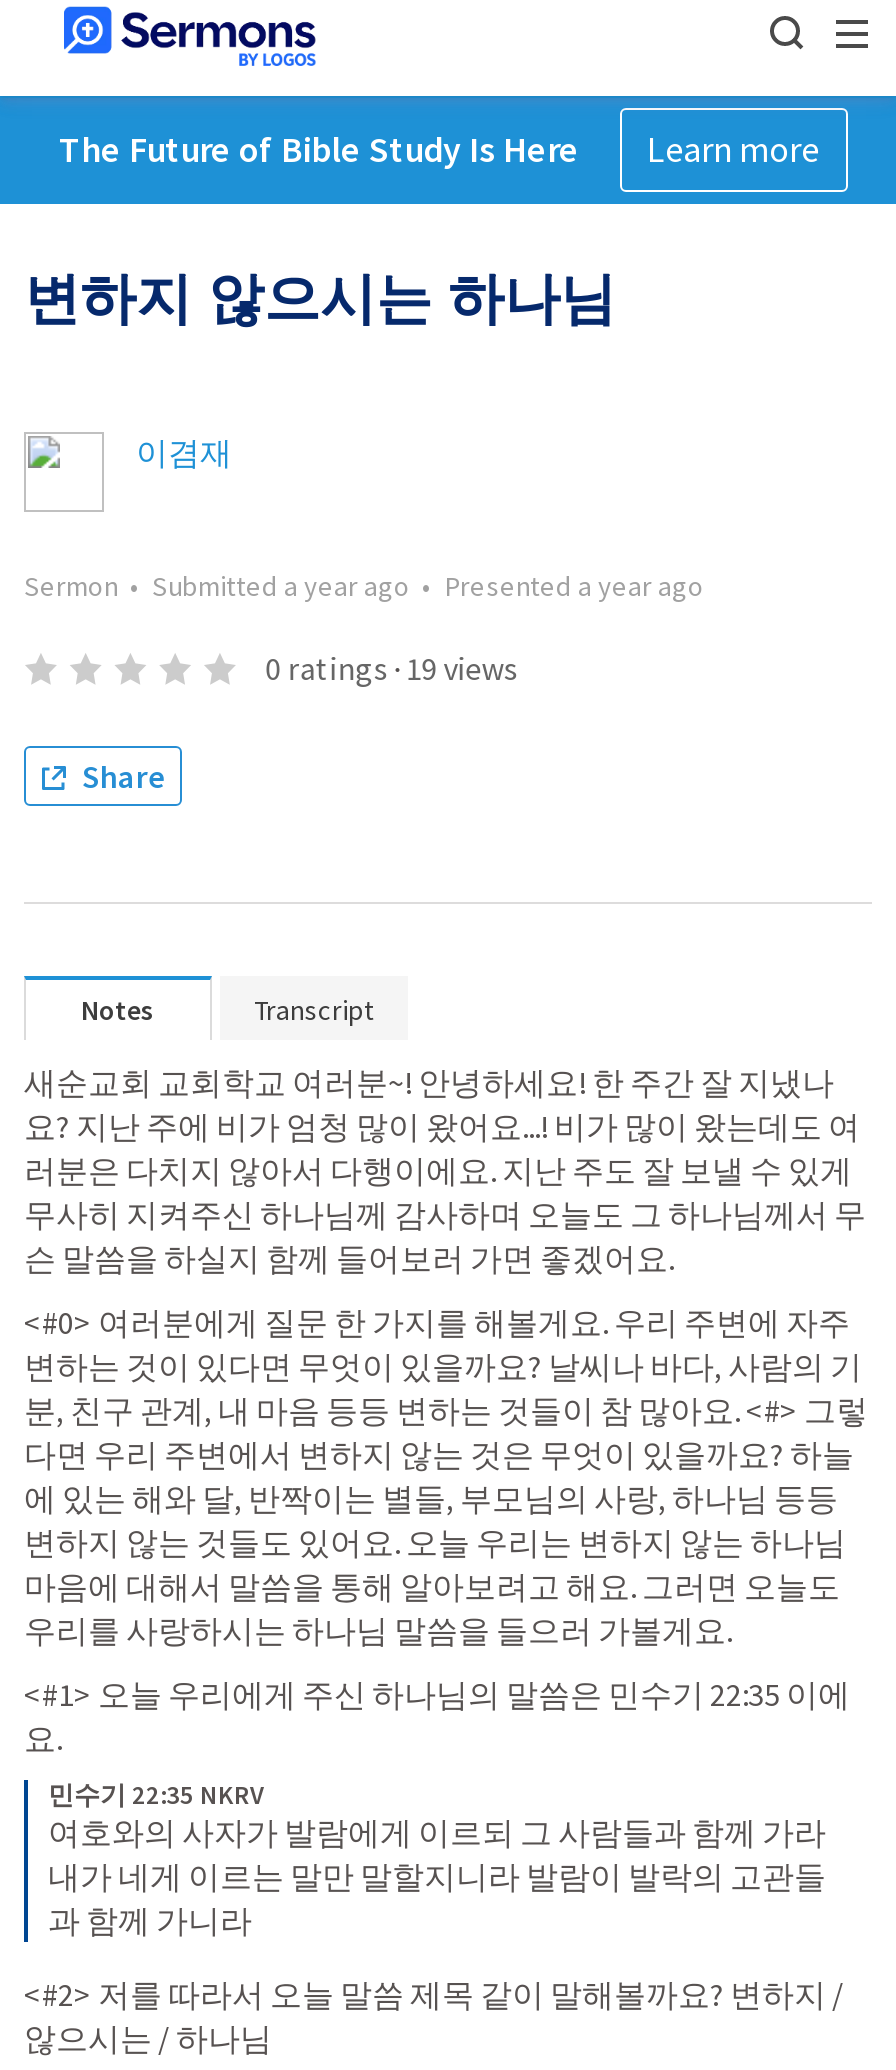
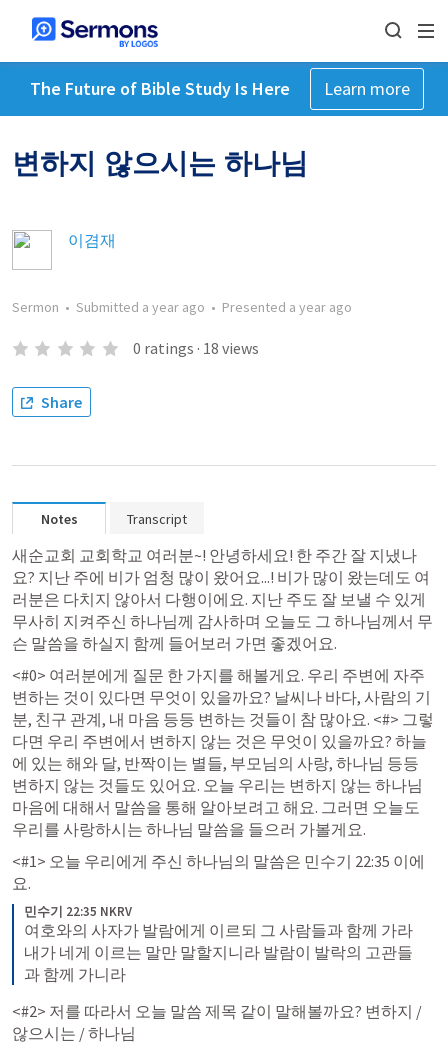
[265,648,517,688] 0 ratings · 19 views -> [133,338,259,358] 0 ratings · 18 views

